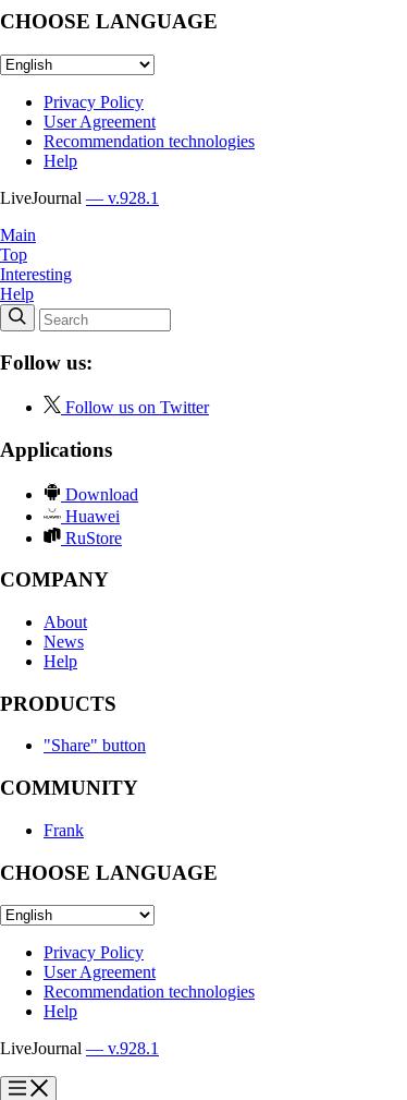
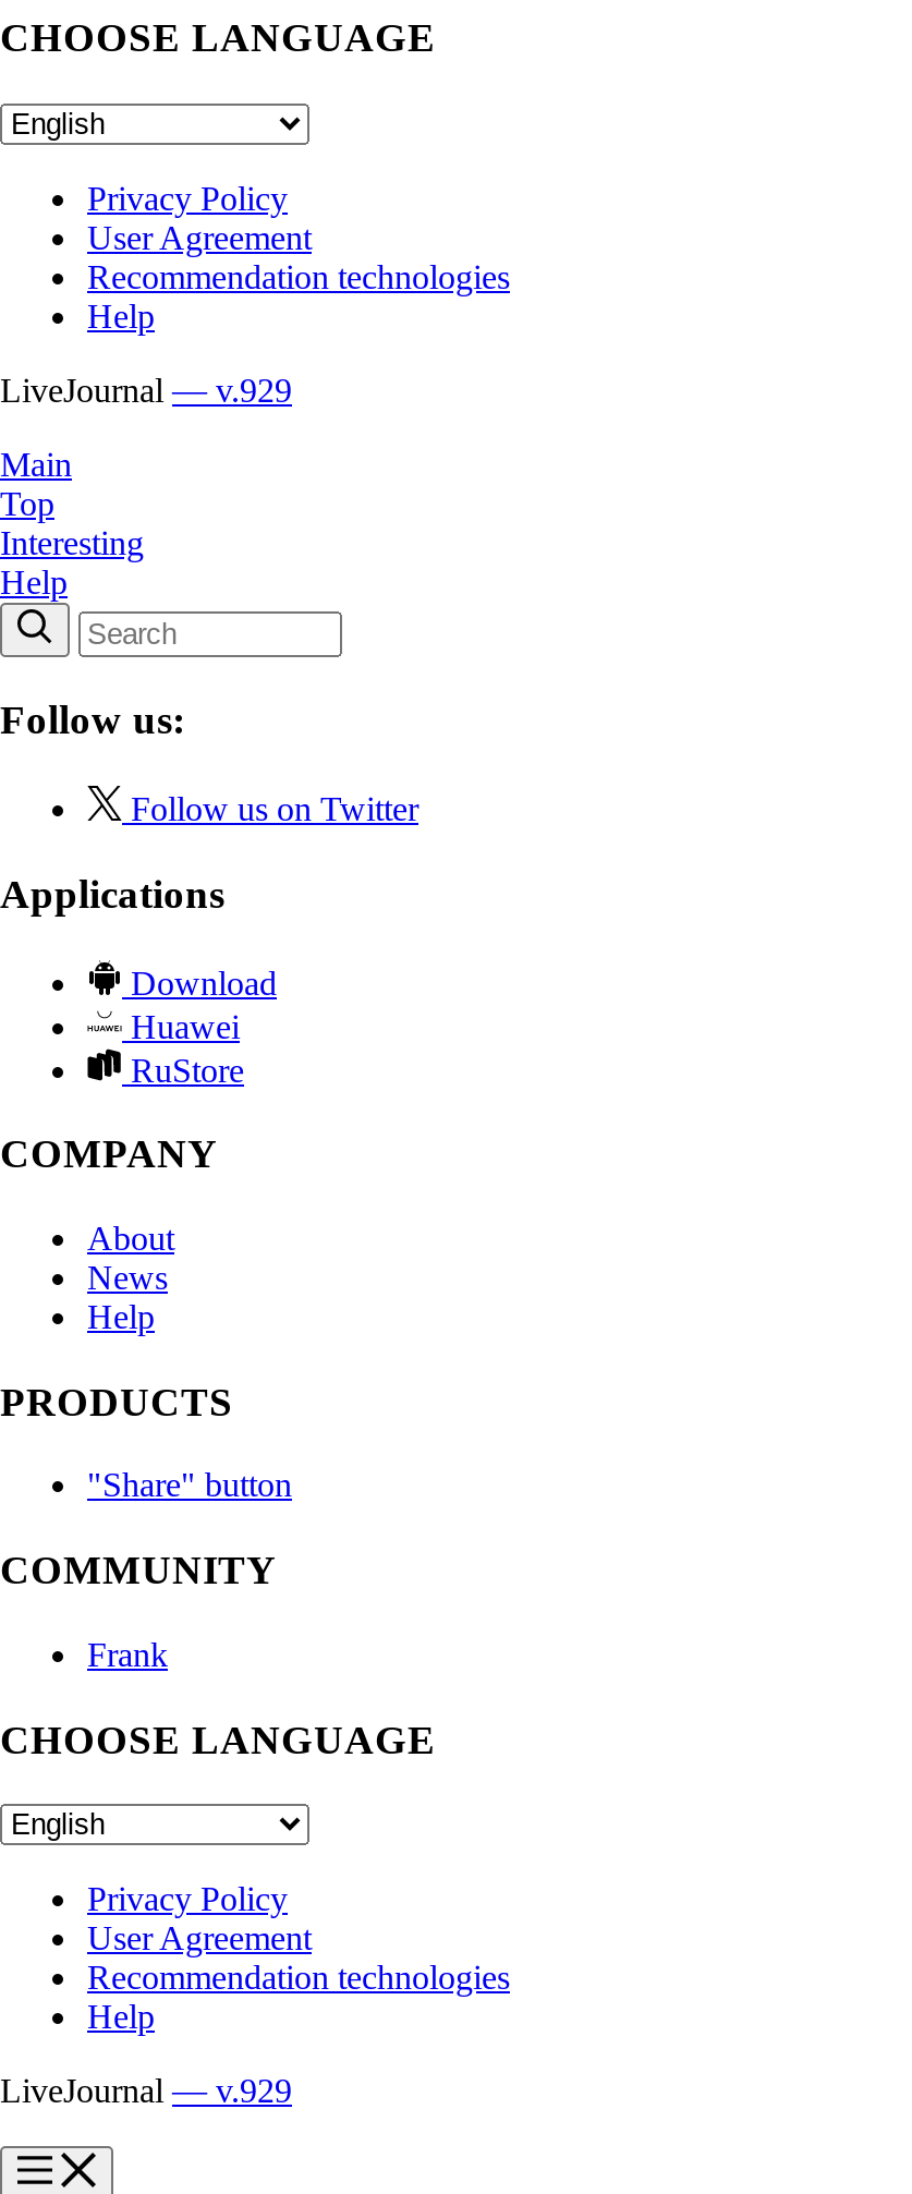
[0,188,159,207] LiveJournal — v.928.1 -> [0,371,292,408] LiveJournal — v.929
[0,1039,159,1058] LiveJournal — v.928.1 -> [0,2072,292,2109] LiveJournal — v.929

